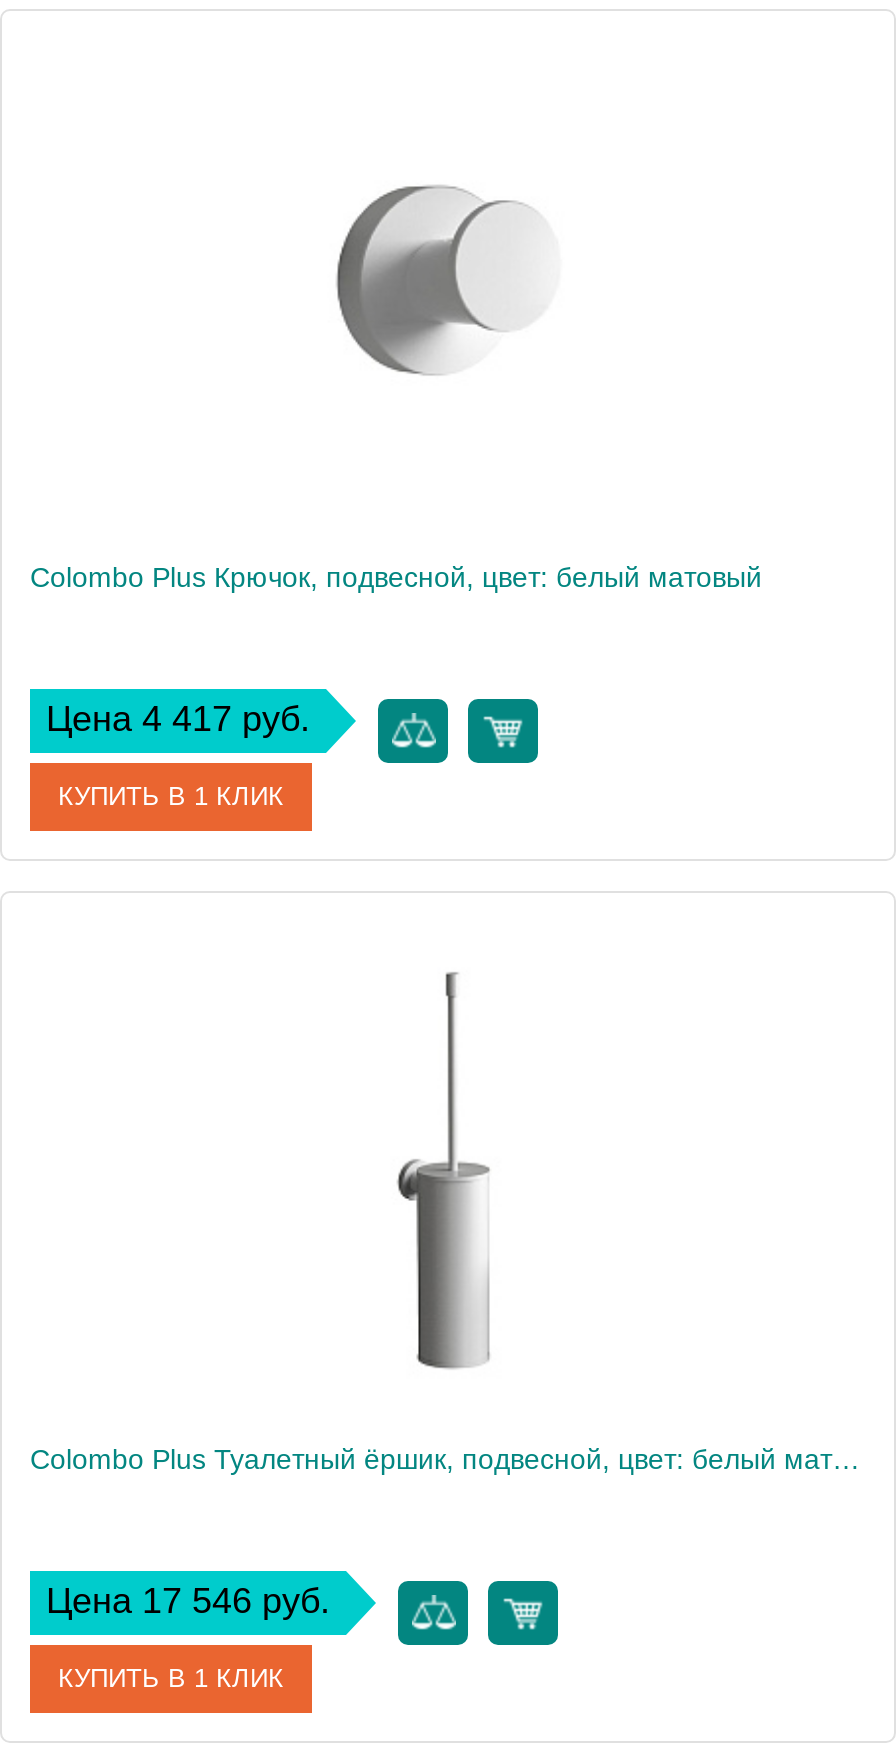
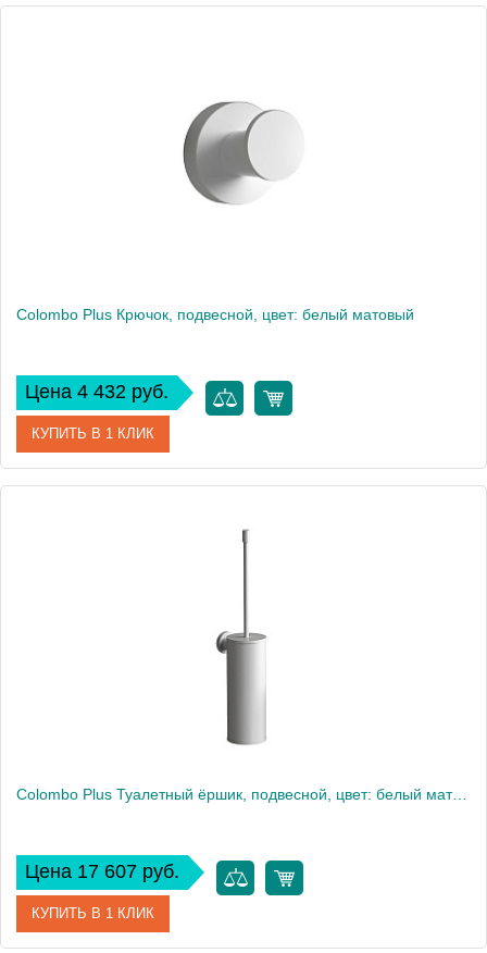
[46,699,310,739] Цена 4 417 руб. -> [25,381,168,403] Цена 4 432 руб.
[46,1581,330,1621] Цена 17 546 руб. -> [25,861,179,882] Цена 17 607 руб.

